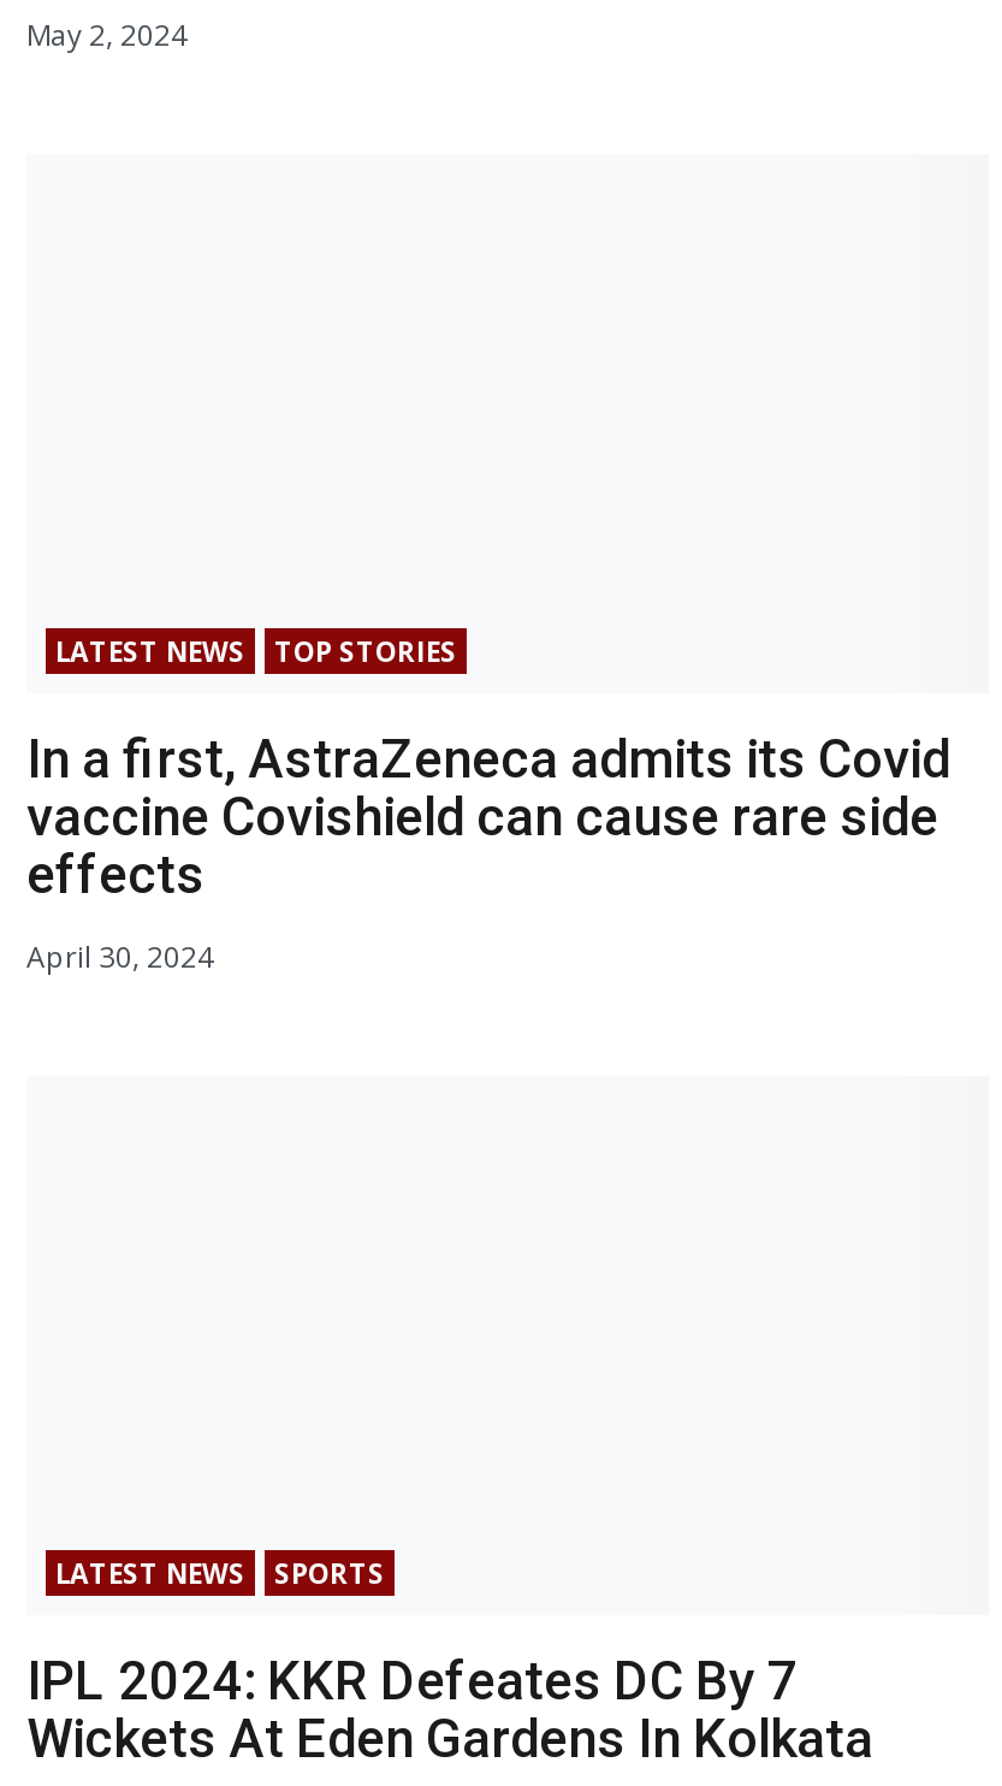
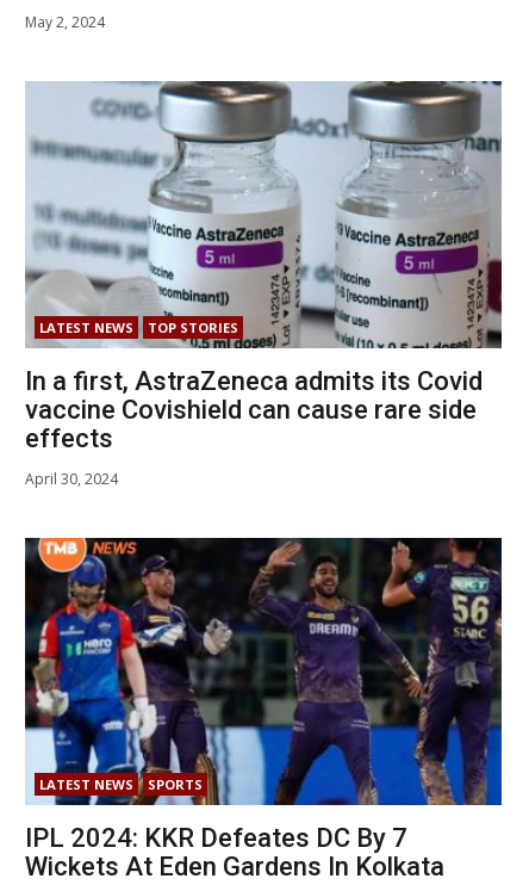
none -> [24,80,503,349] [image]
none -> [24,537,503,806] [image]

